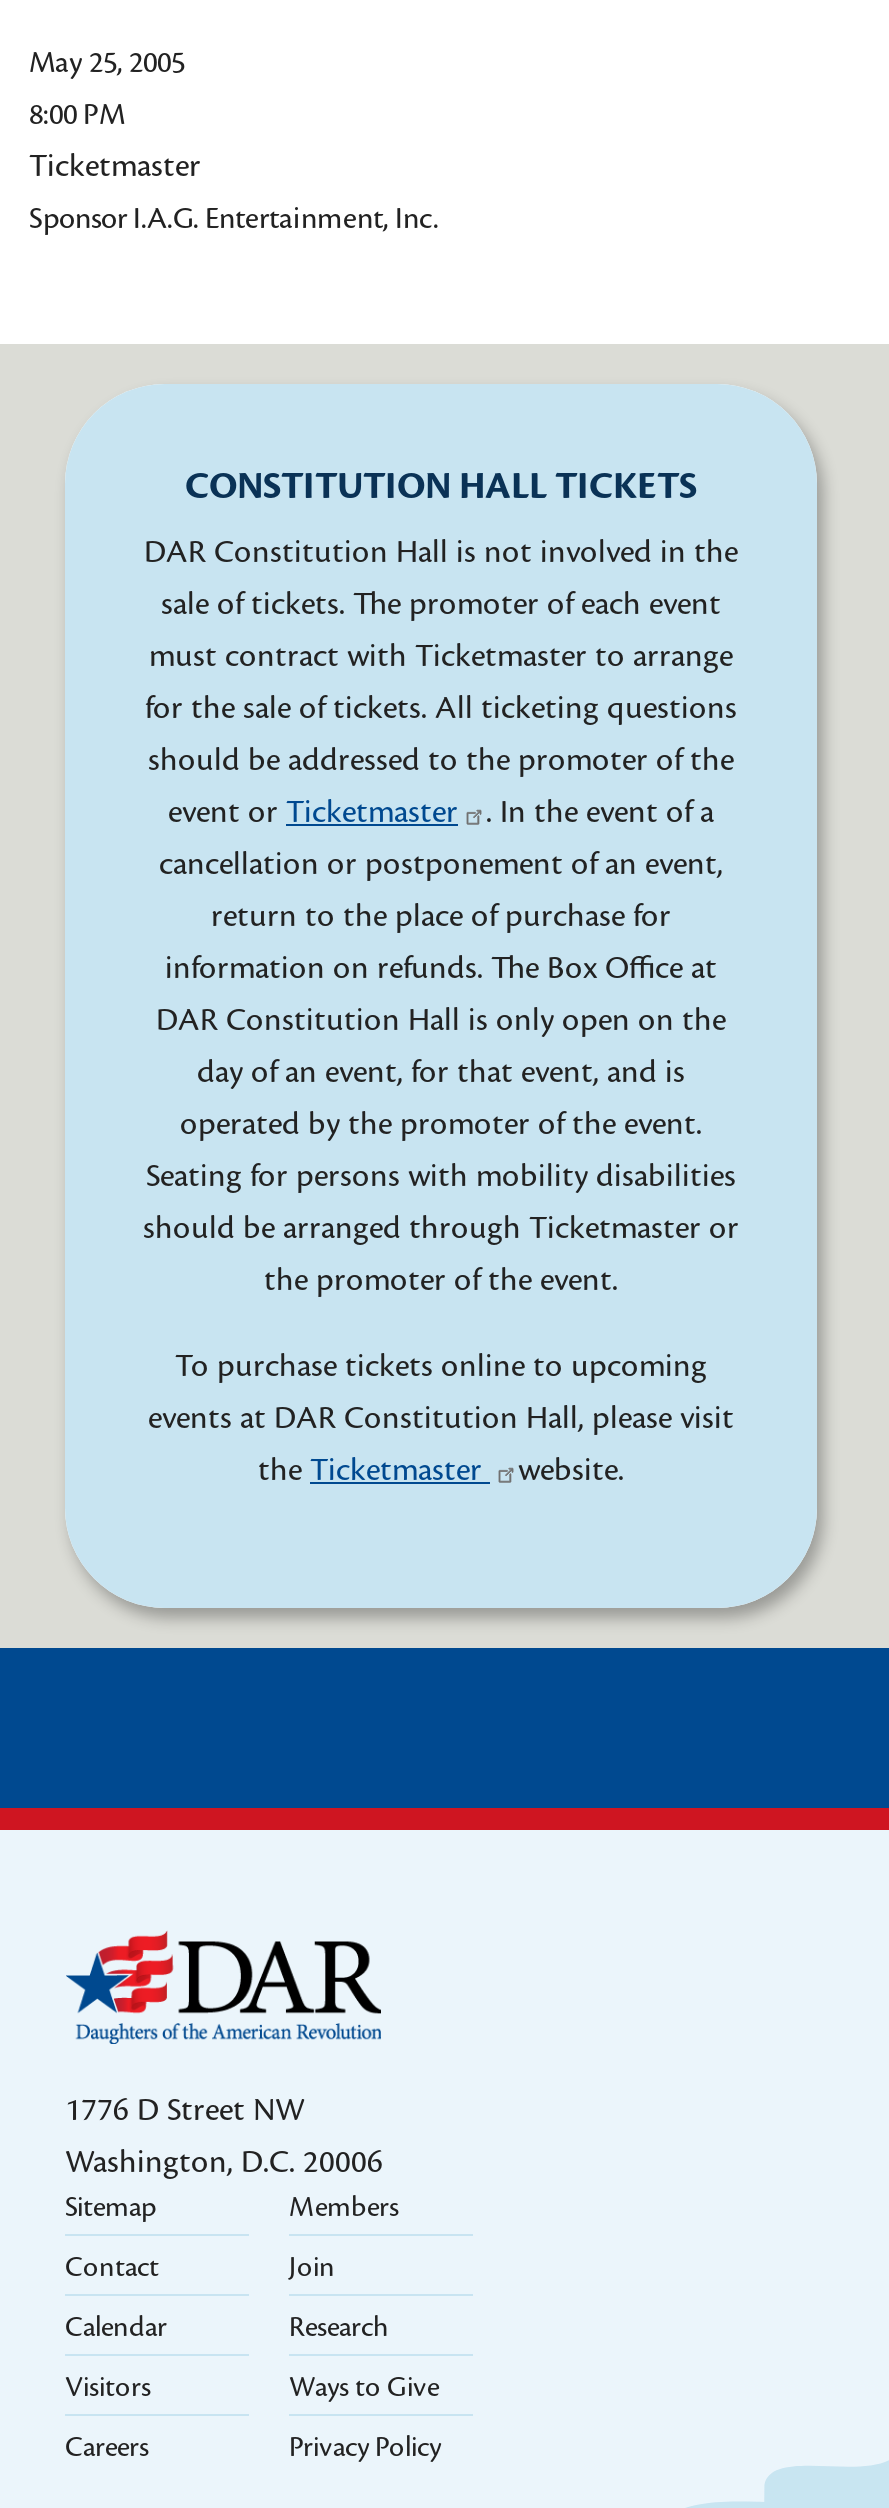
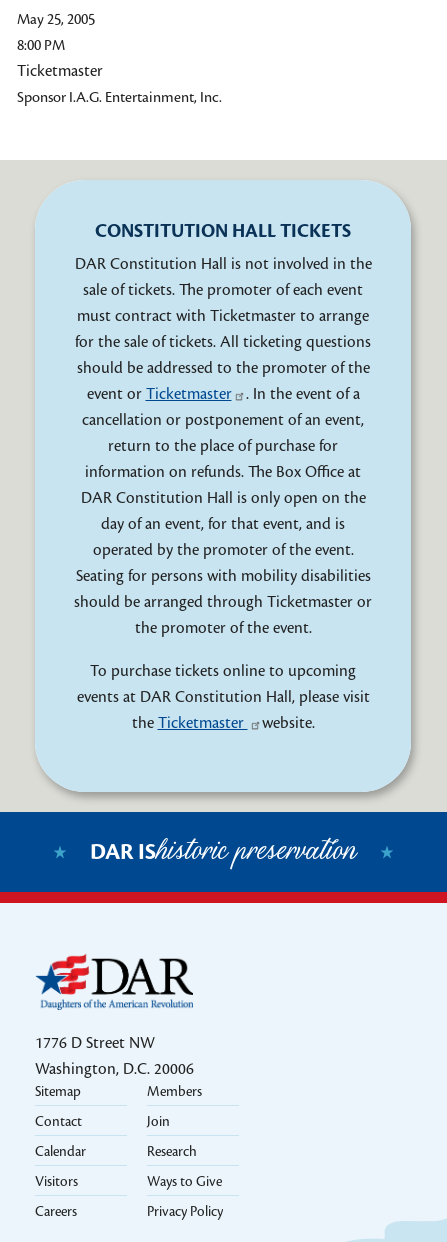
none -> [89,829,356,874] DAR IShistoric preservation

